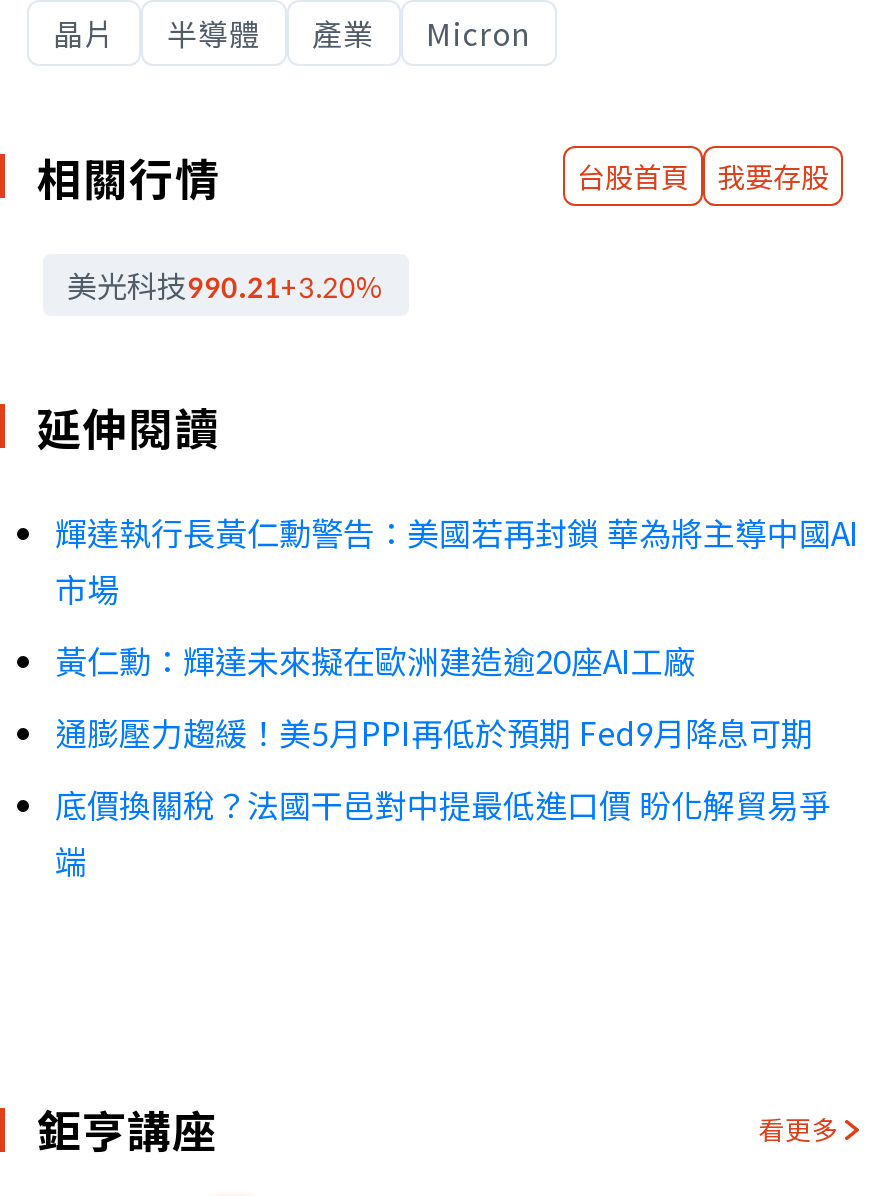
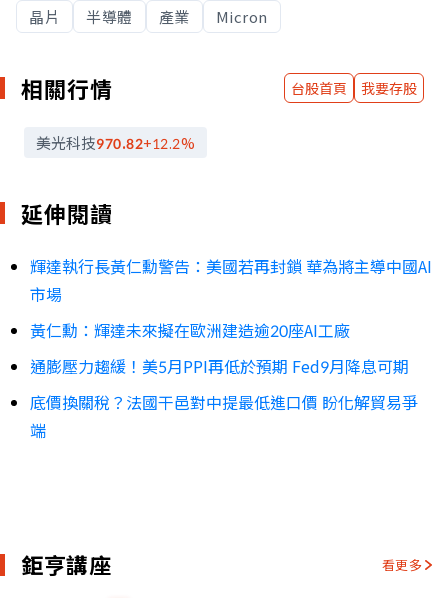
[67,264,385,306] 美光科技990.21+3.20% -> [36,132,195,153] 美光科技970.82+12.2%

